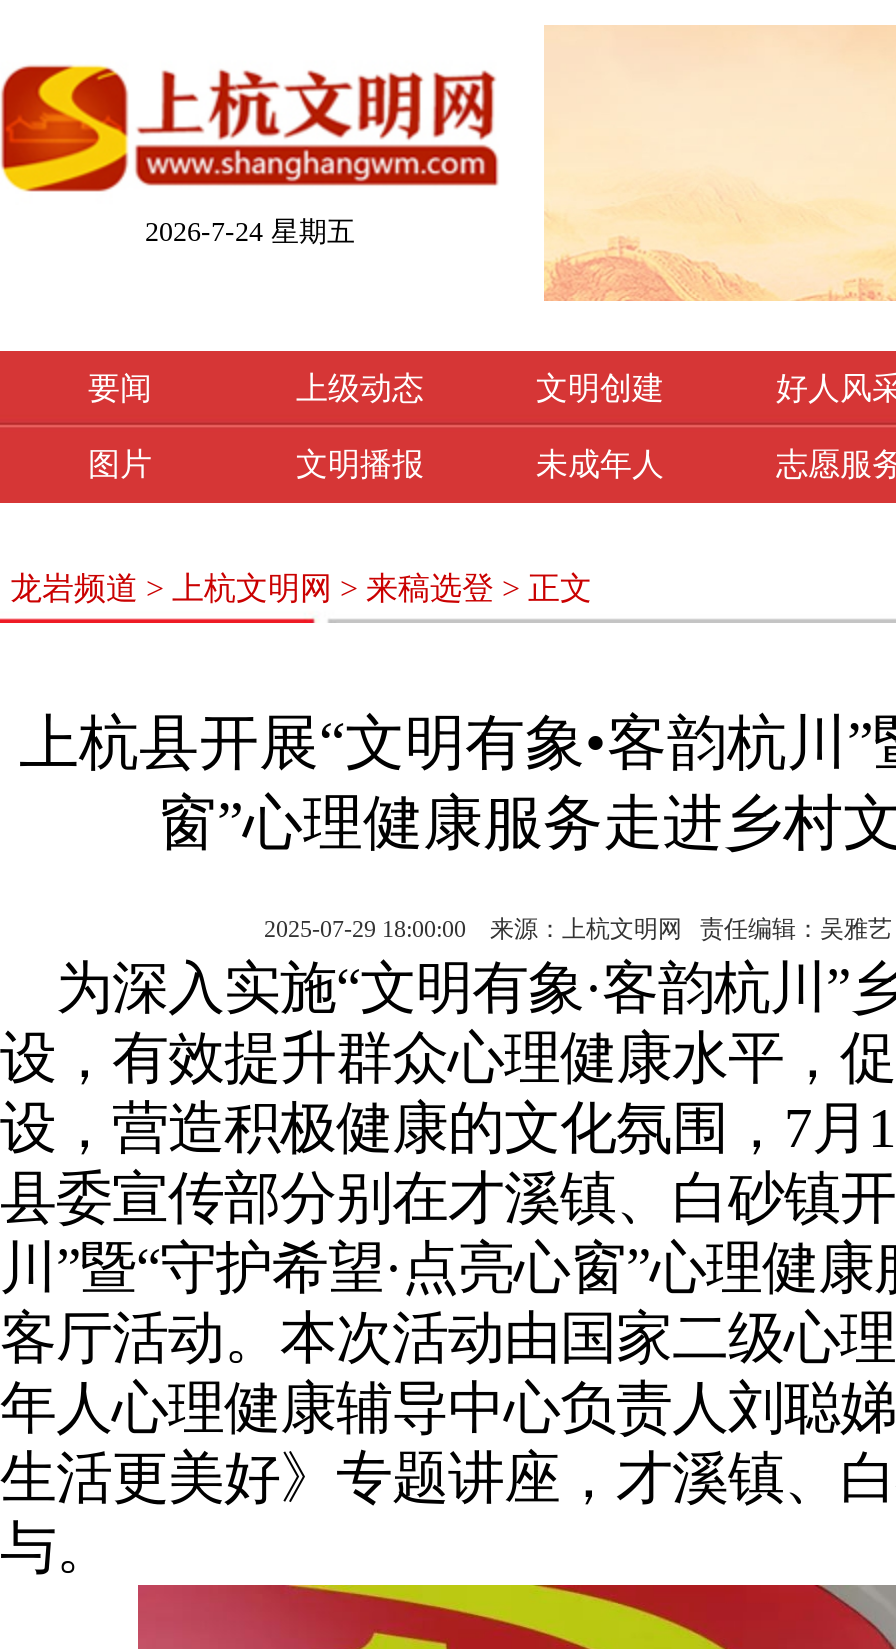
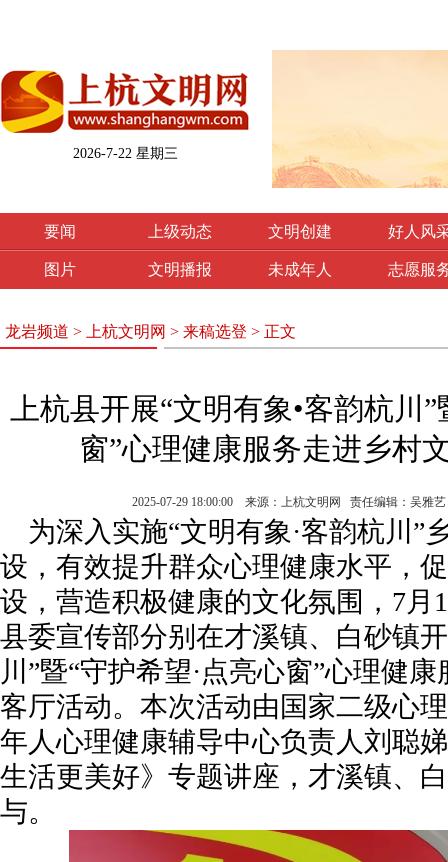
[145,217,355,247] 2026-7-24 星期五 -> [72,146,177,161] 2026-7-22 星期三

